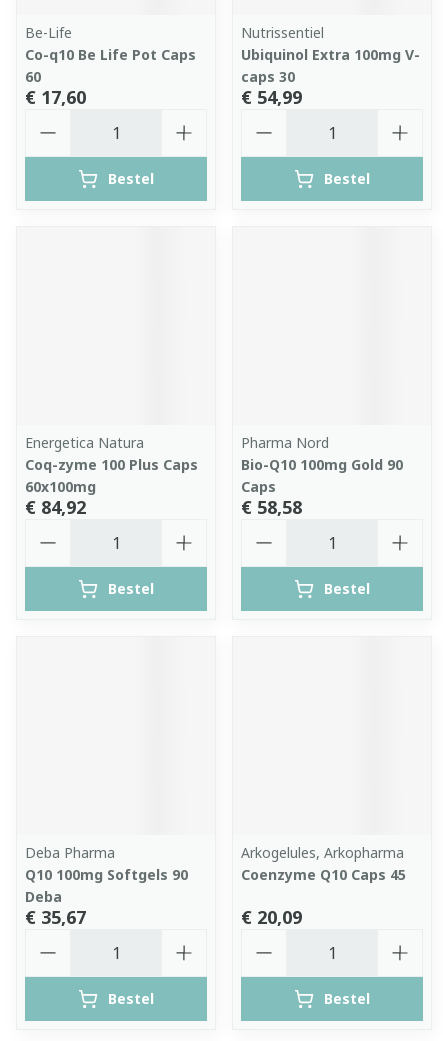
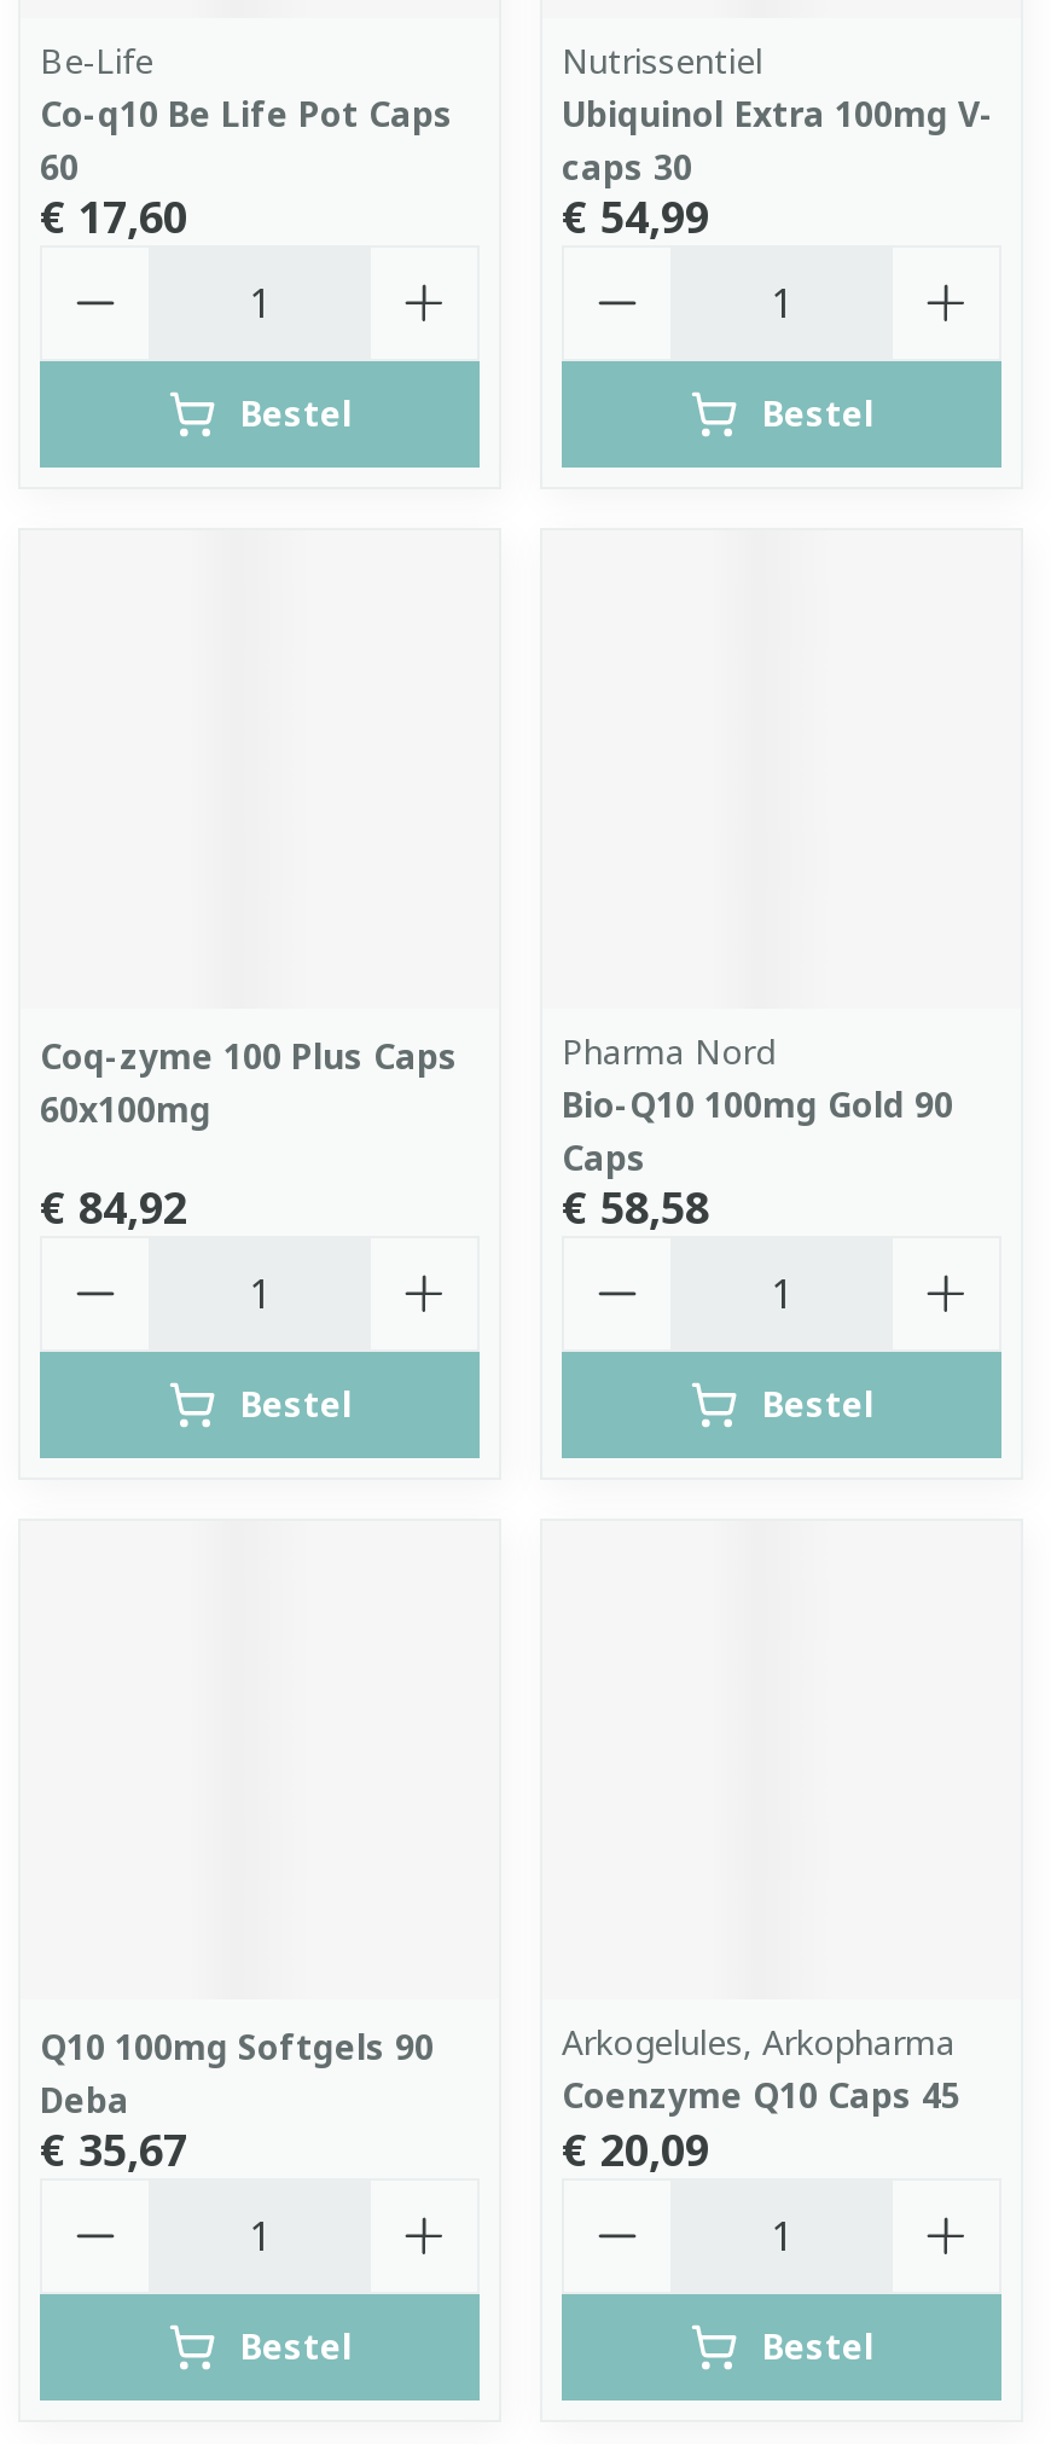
[25,433,144,452] Energetica Natura -> none
[25,843,115,862] Deba Pharma -> none

